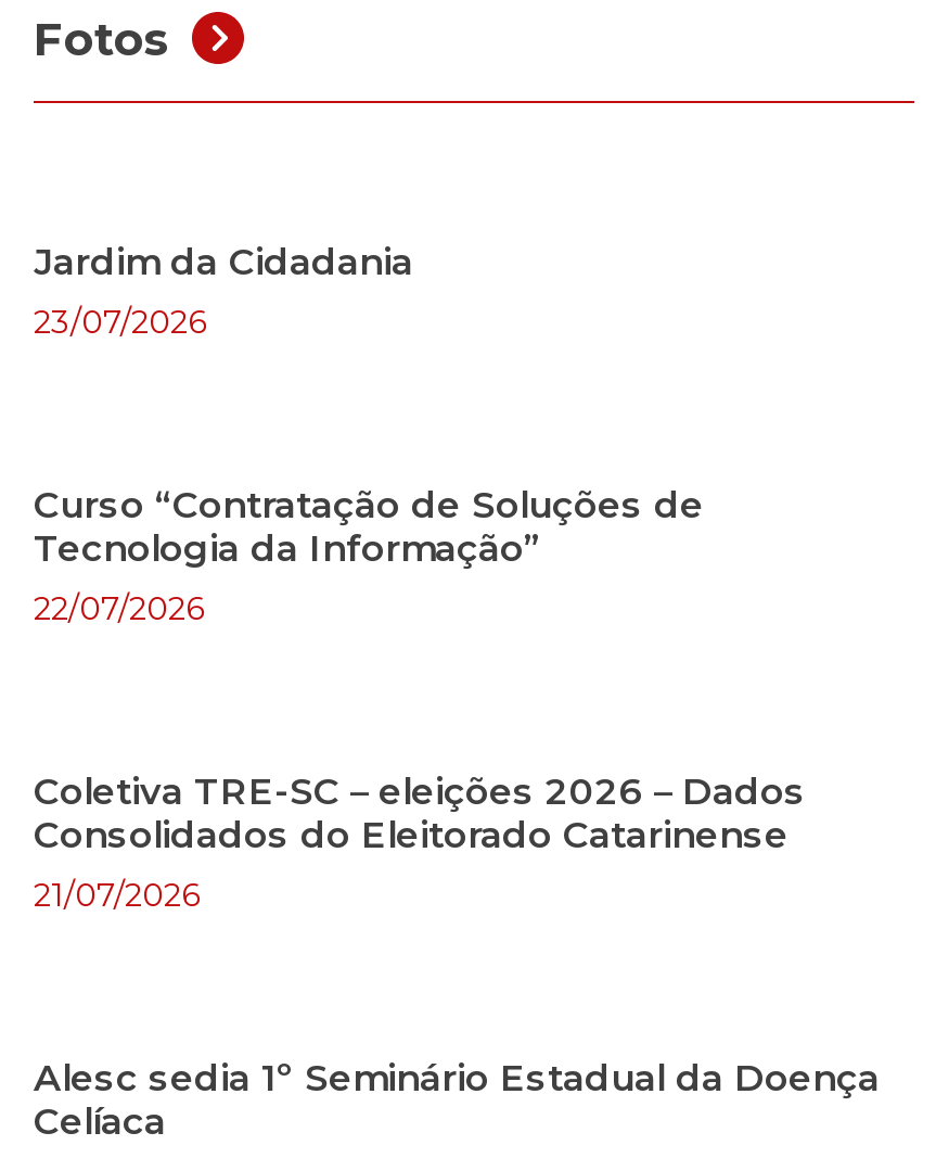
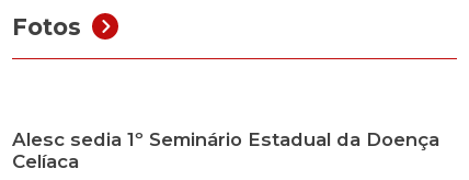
[34,241,413,343] Jardim da Cidadania | 23/07/2026 -> none
[34,484,704,629] Curso “Contratação de Soluções de | Tecnologia da Informação” | 22/07/2026 -> none
[34,770,806,916] Coletiva TRE-SC – eleições 2026 – Dados | Consolidados do Eleitorado Catarinense | 21/07/2026 -> none

